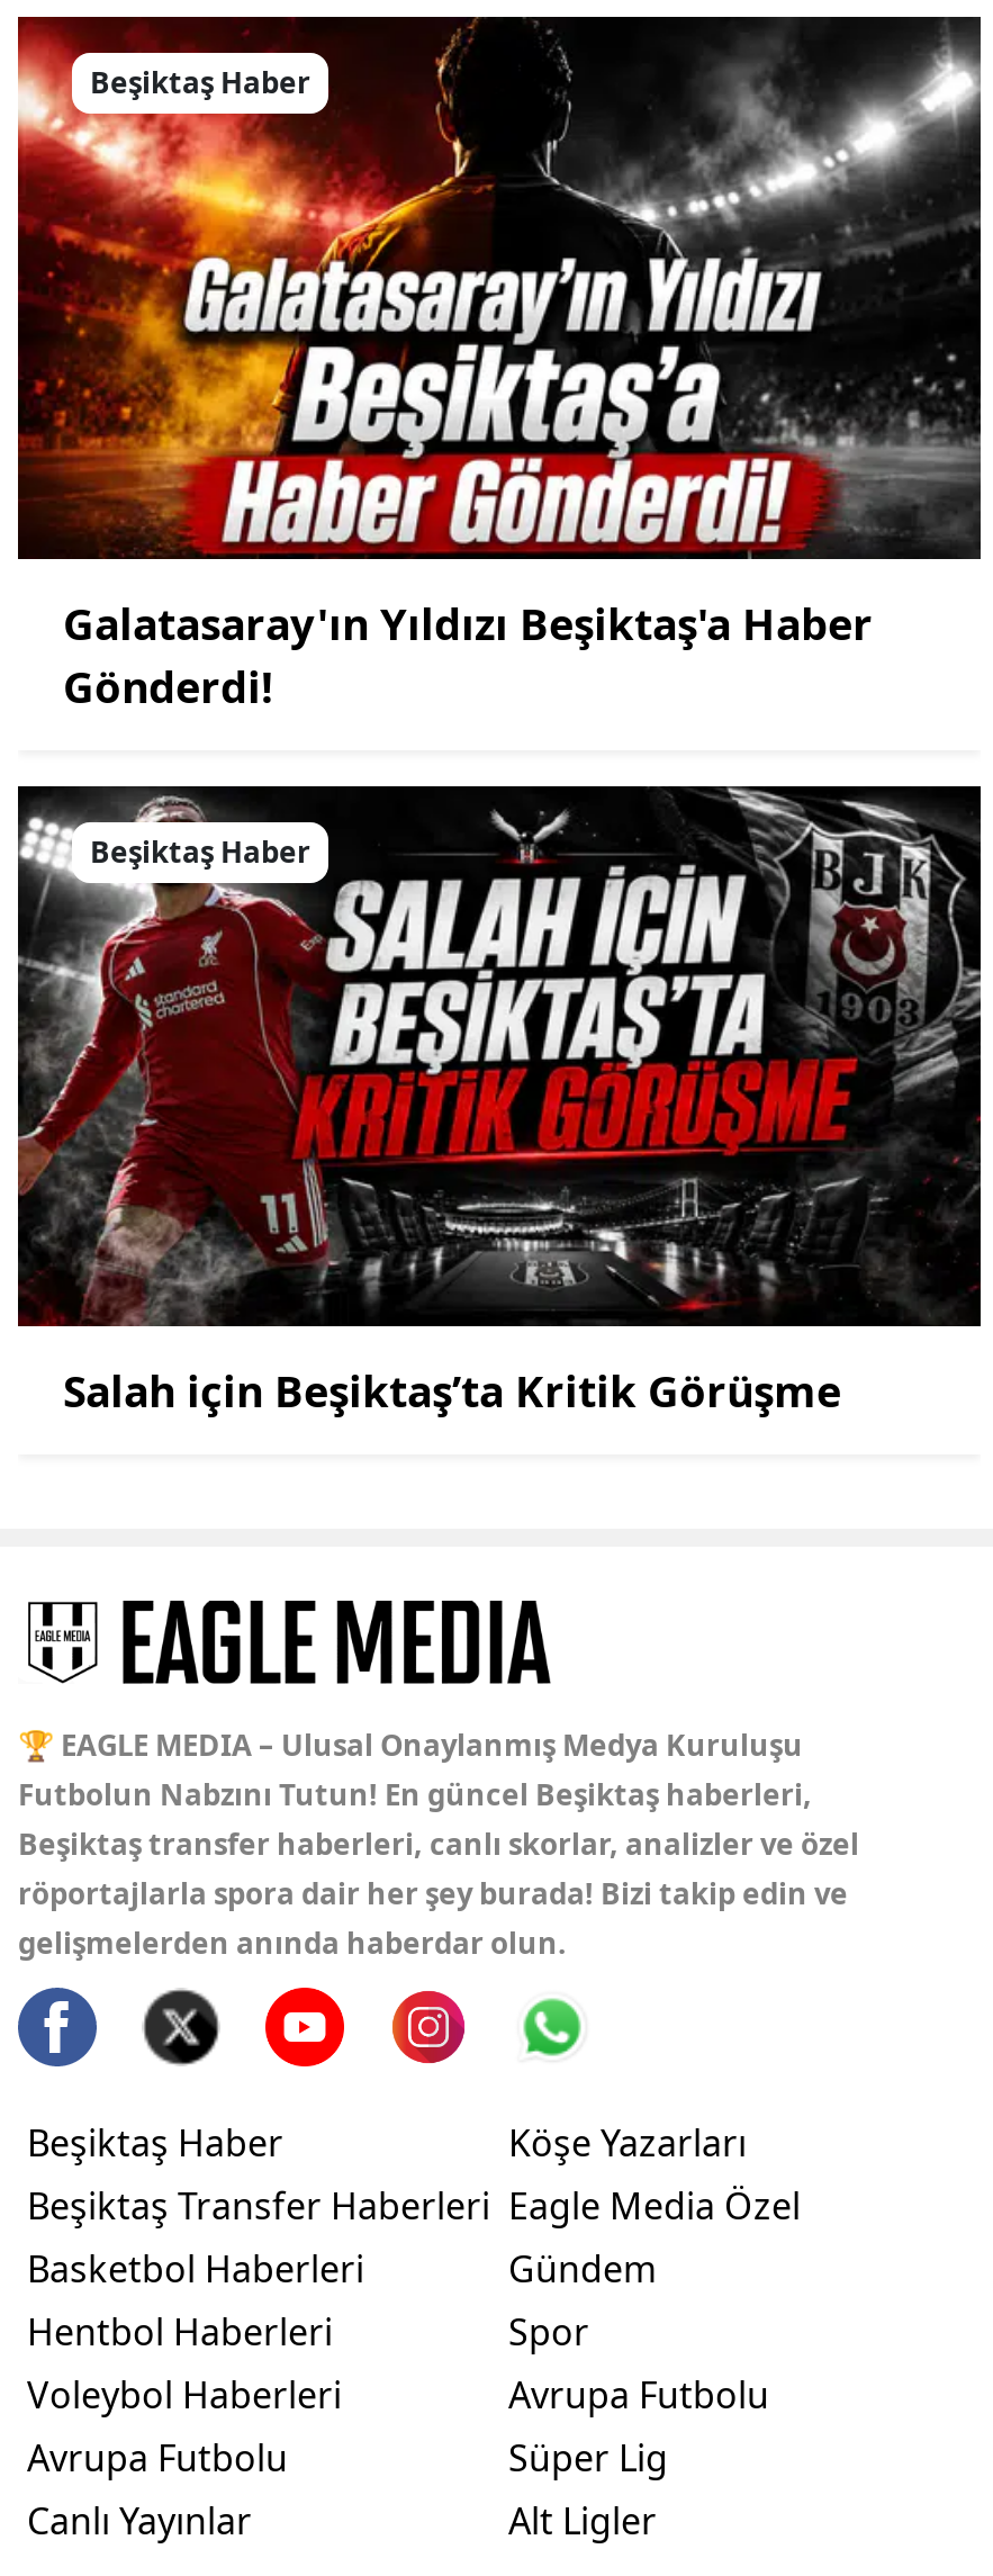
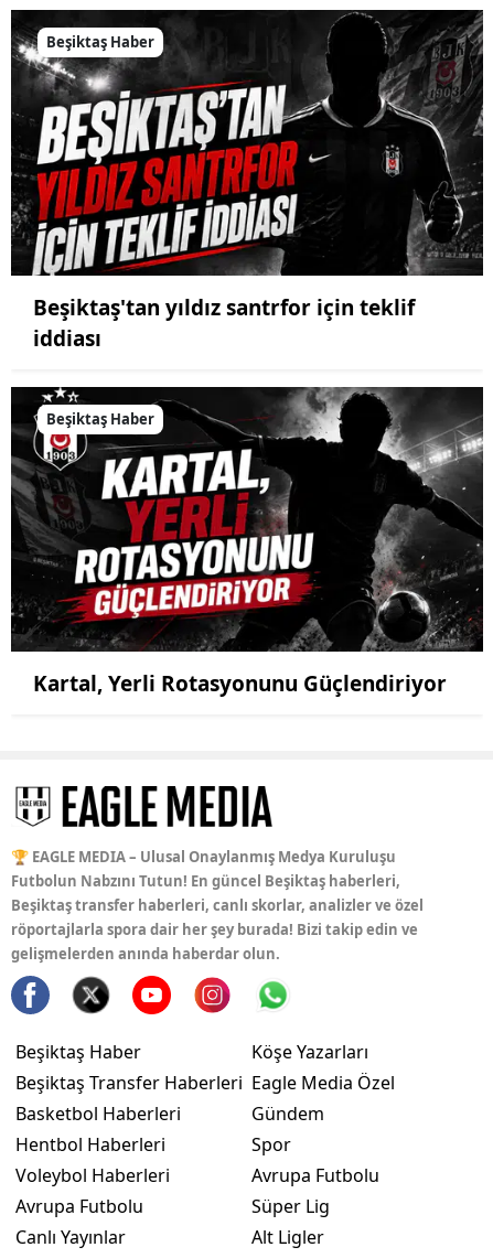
[16,17,981,715] [image] | Galatasaray'ın Yıldızı Beşiktaş'a Haber | Gönderdi! -> [10,10,483,352] [image] | Beşiktaş'tan yıldız santrfor için teklif | iddiası
[16,786,983,1421] [image] | Salah için Beşiktaş’ta Kritik Görüşme -> [10,387,483,698] [image] | Kartal, Yerli Rotasyonunu Güçlendiriyor

